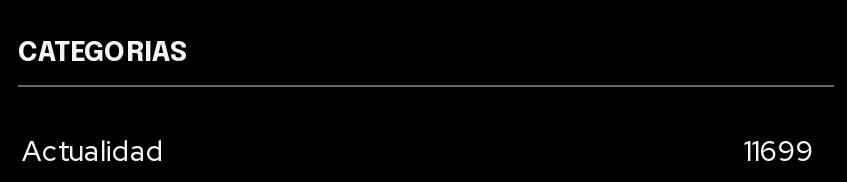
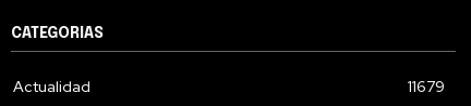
[744,133,814,169] 11699 -> [408,77,445,96] 11679

